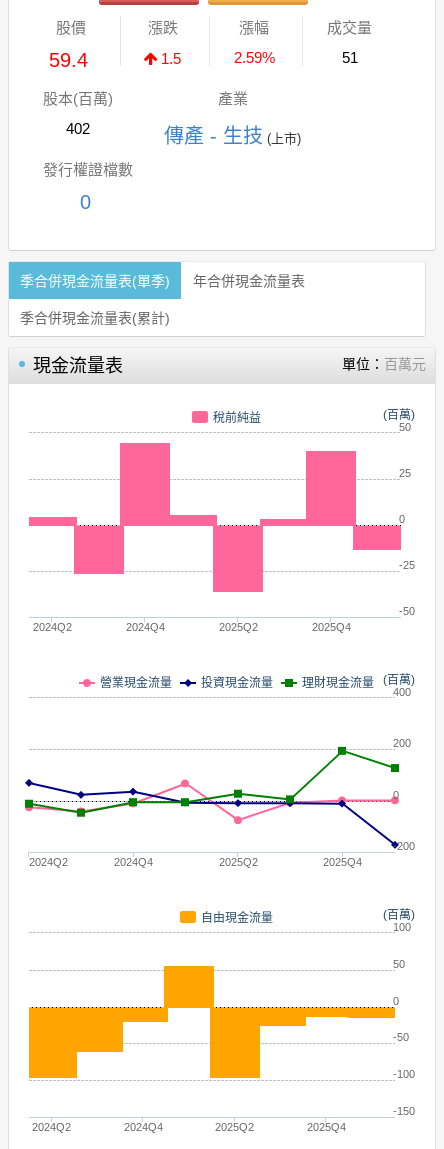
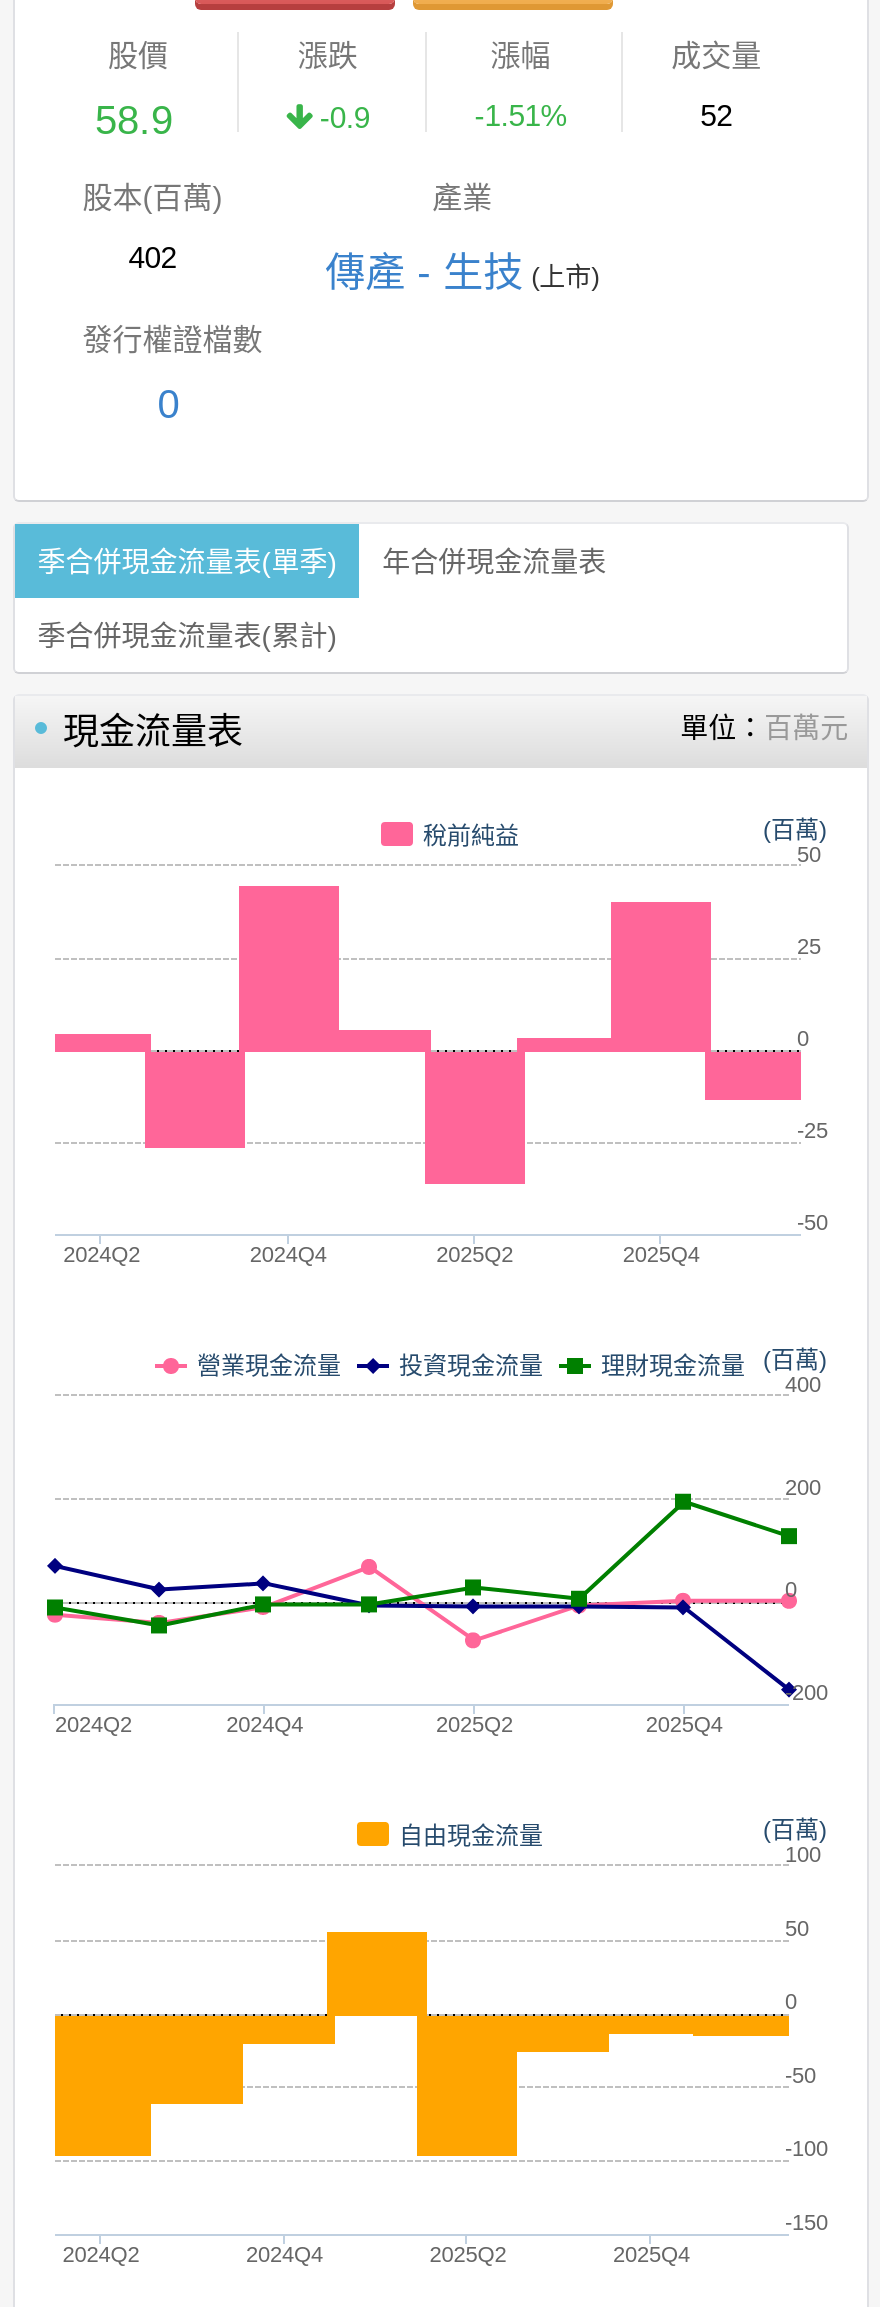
[49,48,88,70] 59.4 -> [95,97,173,141] 58.9
[161,49,181,66] 1.5 -> [320,99,370,133] -0.9
[234,48,275,65] 2.59% -> [475,97,567,131] -1.51%
[342,48,358,65] 51 -> [700,97,732,131] 52

